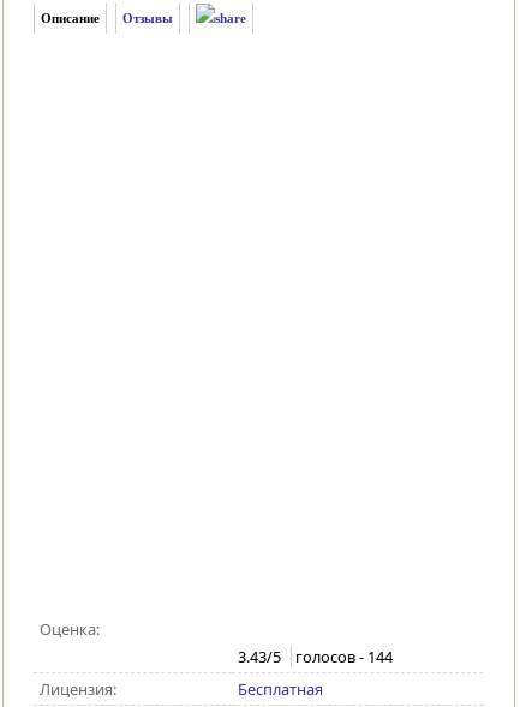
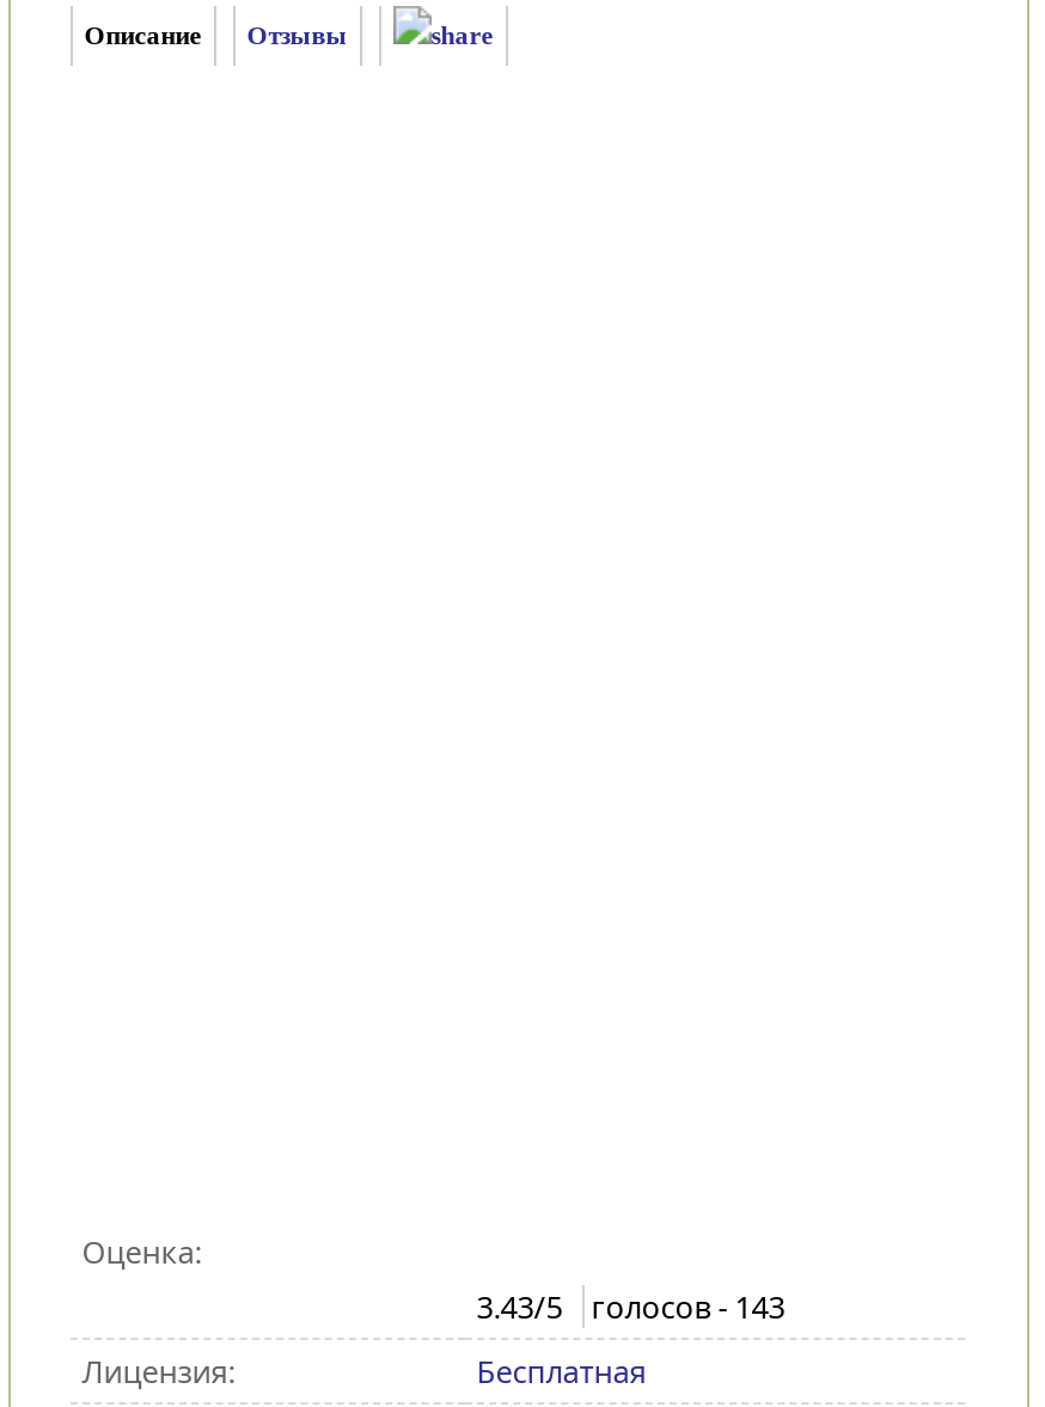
[238,646,392,668] 3.43/5 голосов - 144 -> [477,1286,785,1329] 3.43/5 голосов - 143

